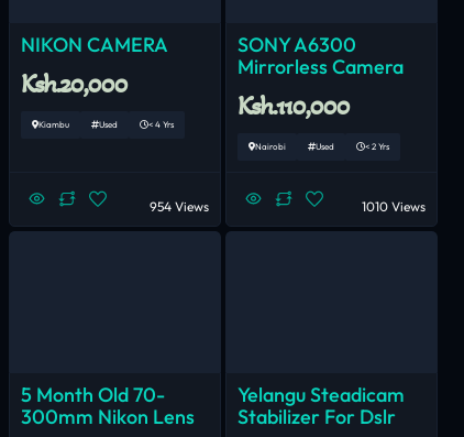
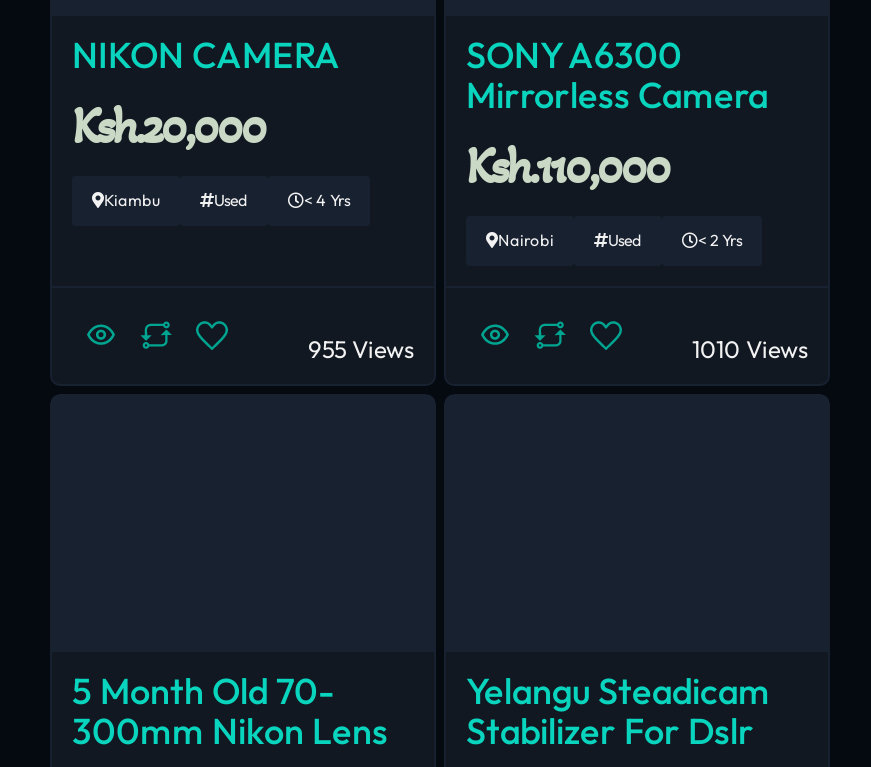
[150,198,209,215] 954 Views -> [308,334,414,364] 955 Views

